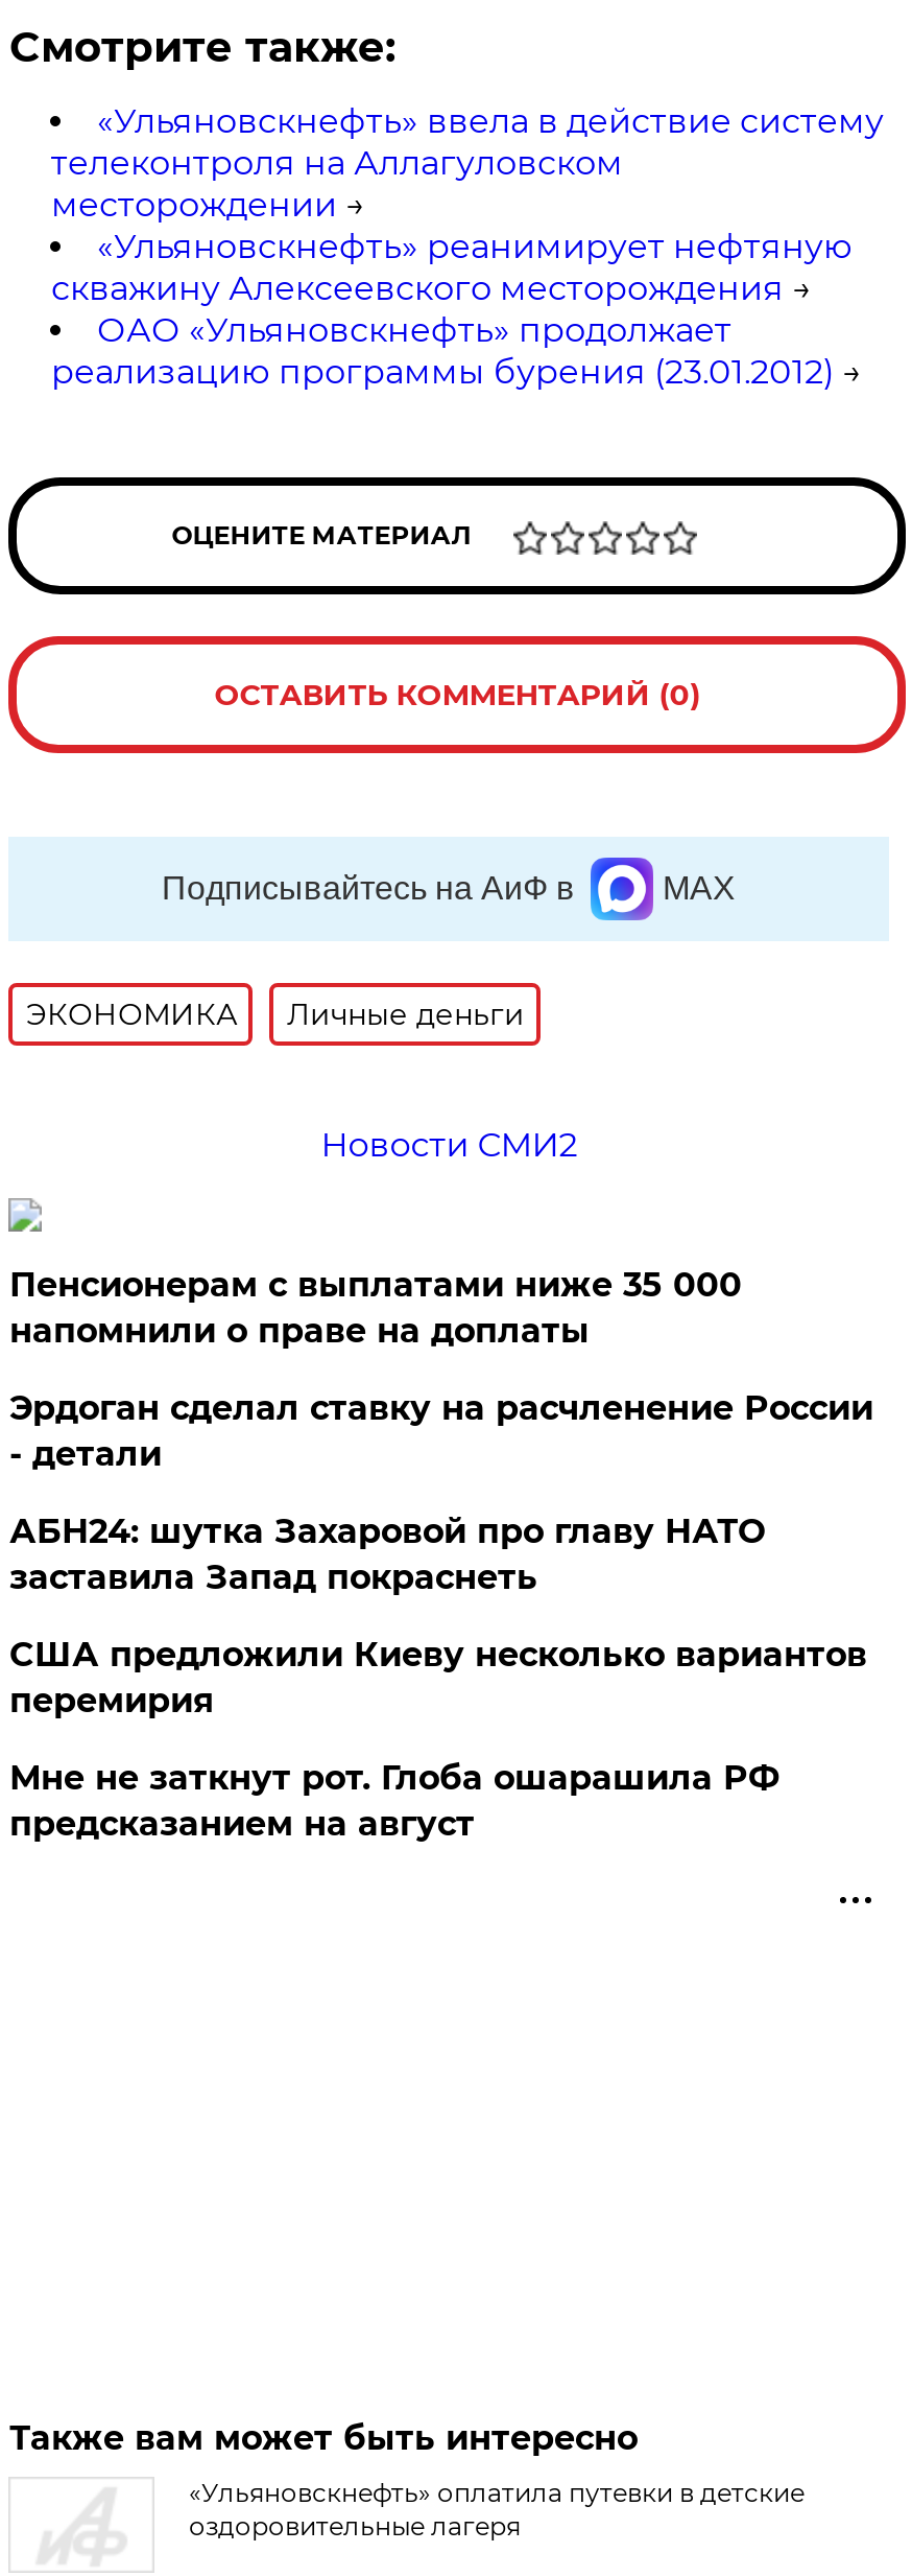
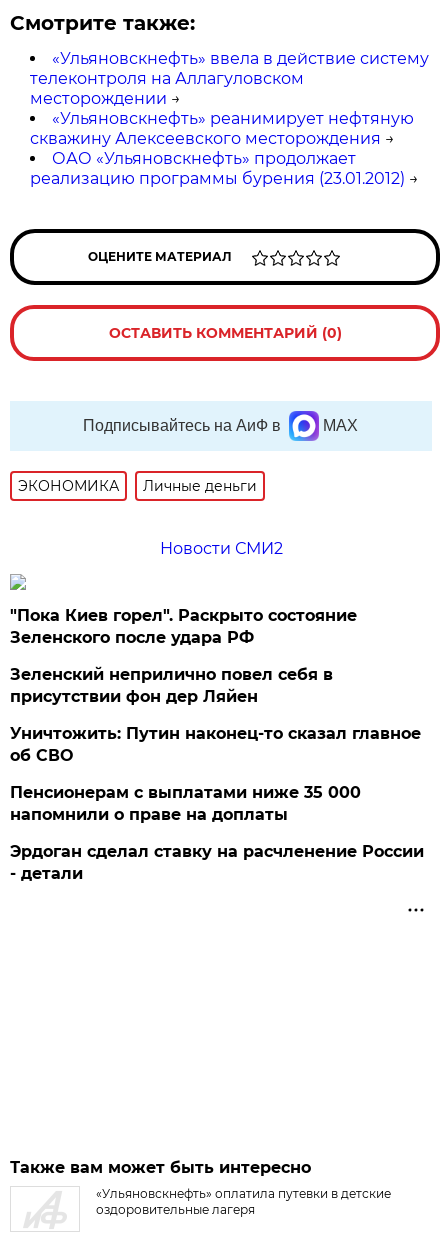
none -> [10,606,421,765] "Пока Киев горел". Раскрыто состояние | Зеленского после удара РФ | Зеленский неприлично повел cебя в | присутствии фон дер Ляйен | Уничтожить: Путин наконец-то сказал главное | об СВО
moved [9,1265,873,1474] -> [10,783,424,883]: Пенсионерам с выплатами ниже 35 000 | напомнили о праве на доплаты | Эрдоган сделал ставку на расчленение России | - детали
[9,1512,867,1844] АБН24: шутка Захаровой про главу НАТО | заставила Запад покраснеть | США предложили Киеву несколько вариантов | перемирия | Мне не заткнут рот. Глоба ошарашила РФ | предсказанием на август -> none

